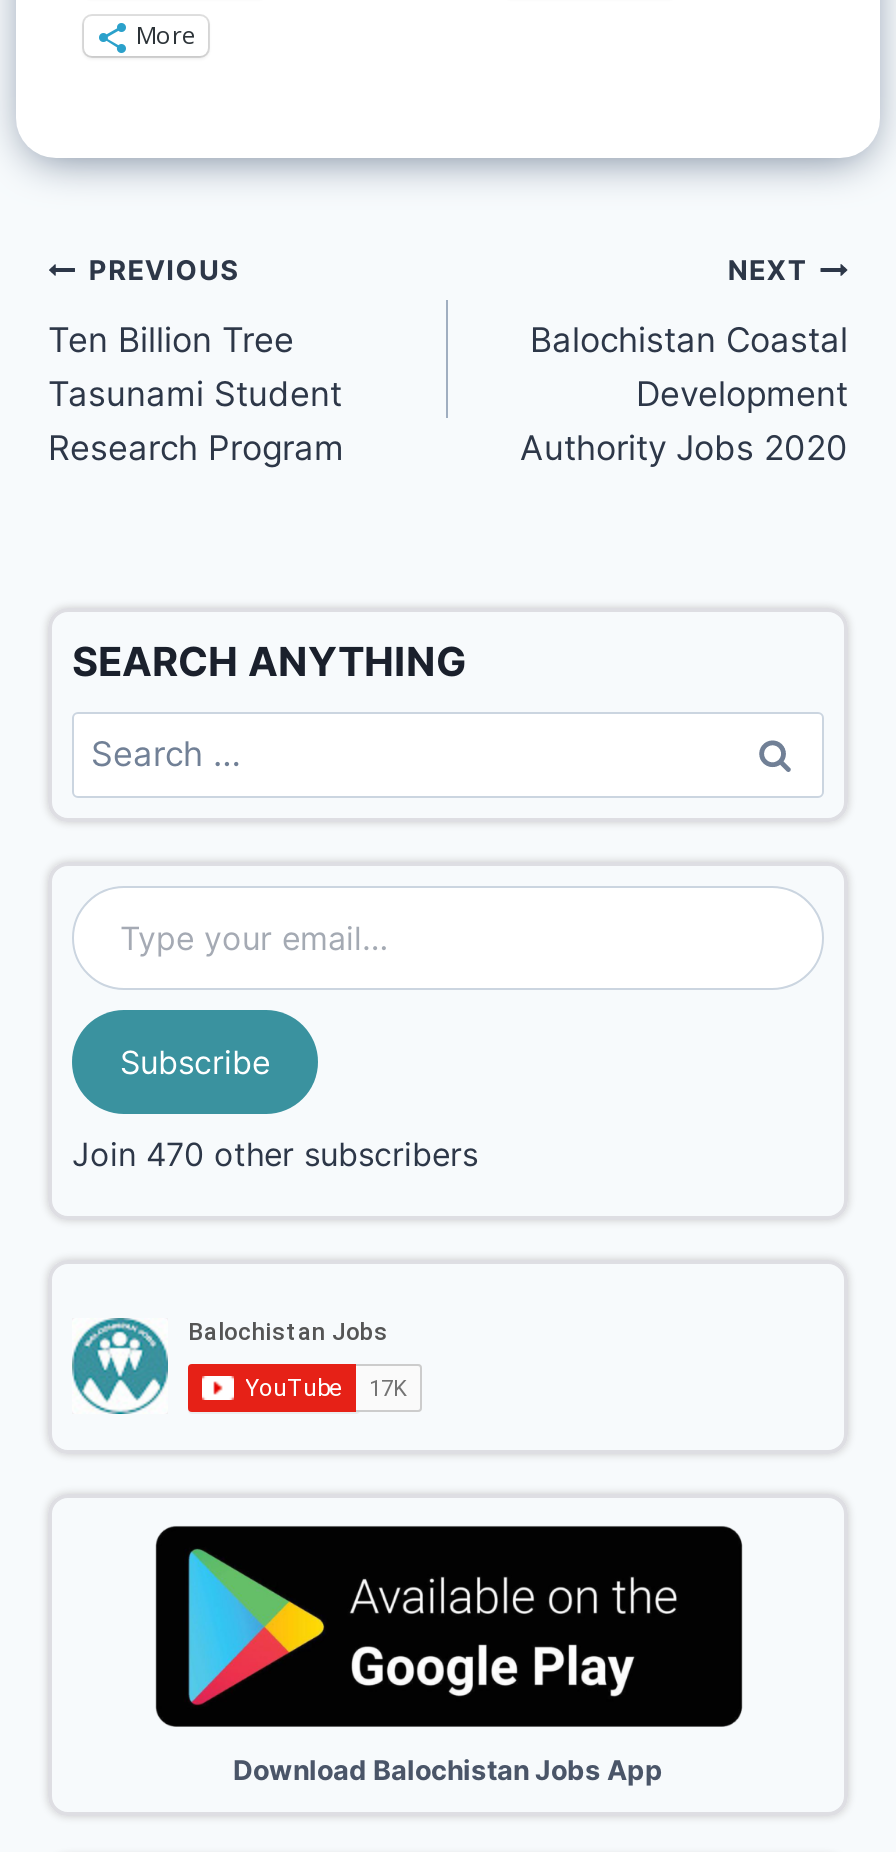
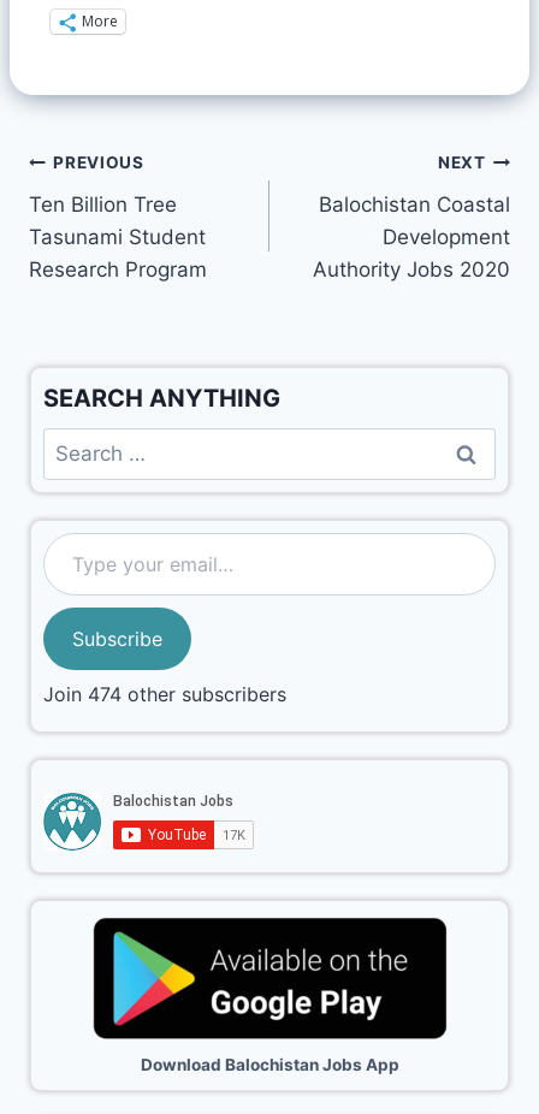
[72,1134,478,1174] Join 470 other subscribers -> [43,682,286,706] Join 474 other subscribers

